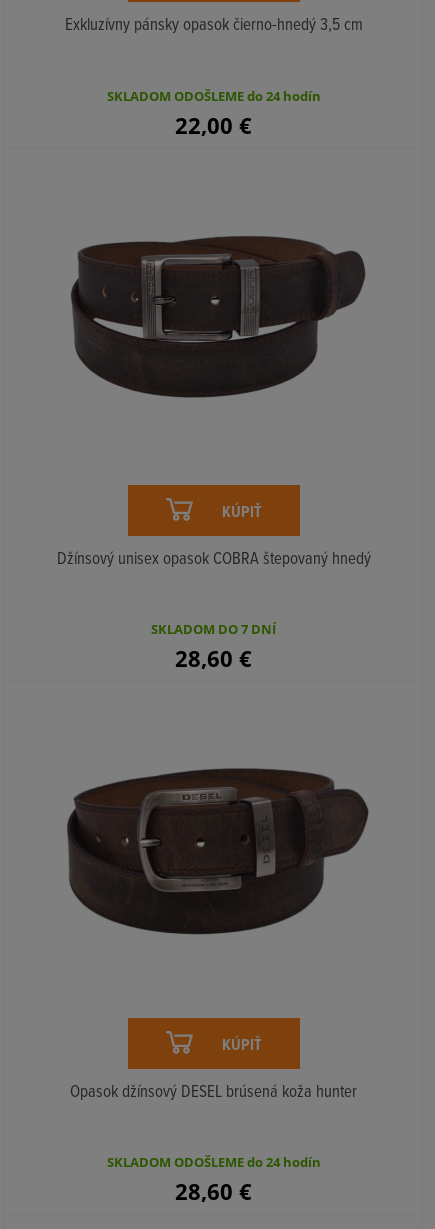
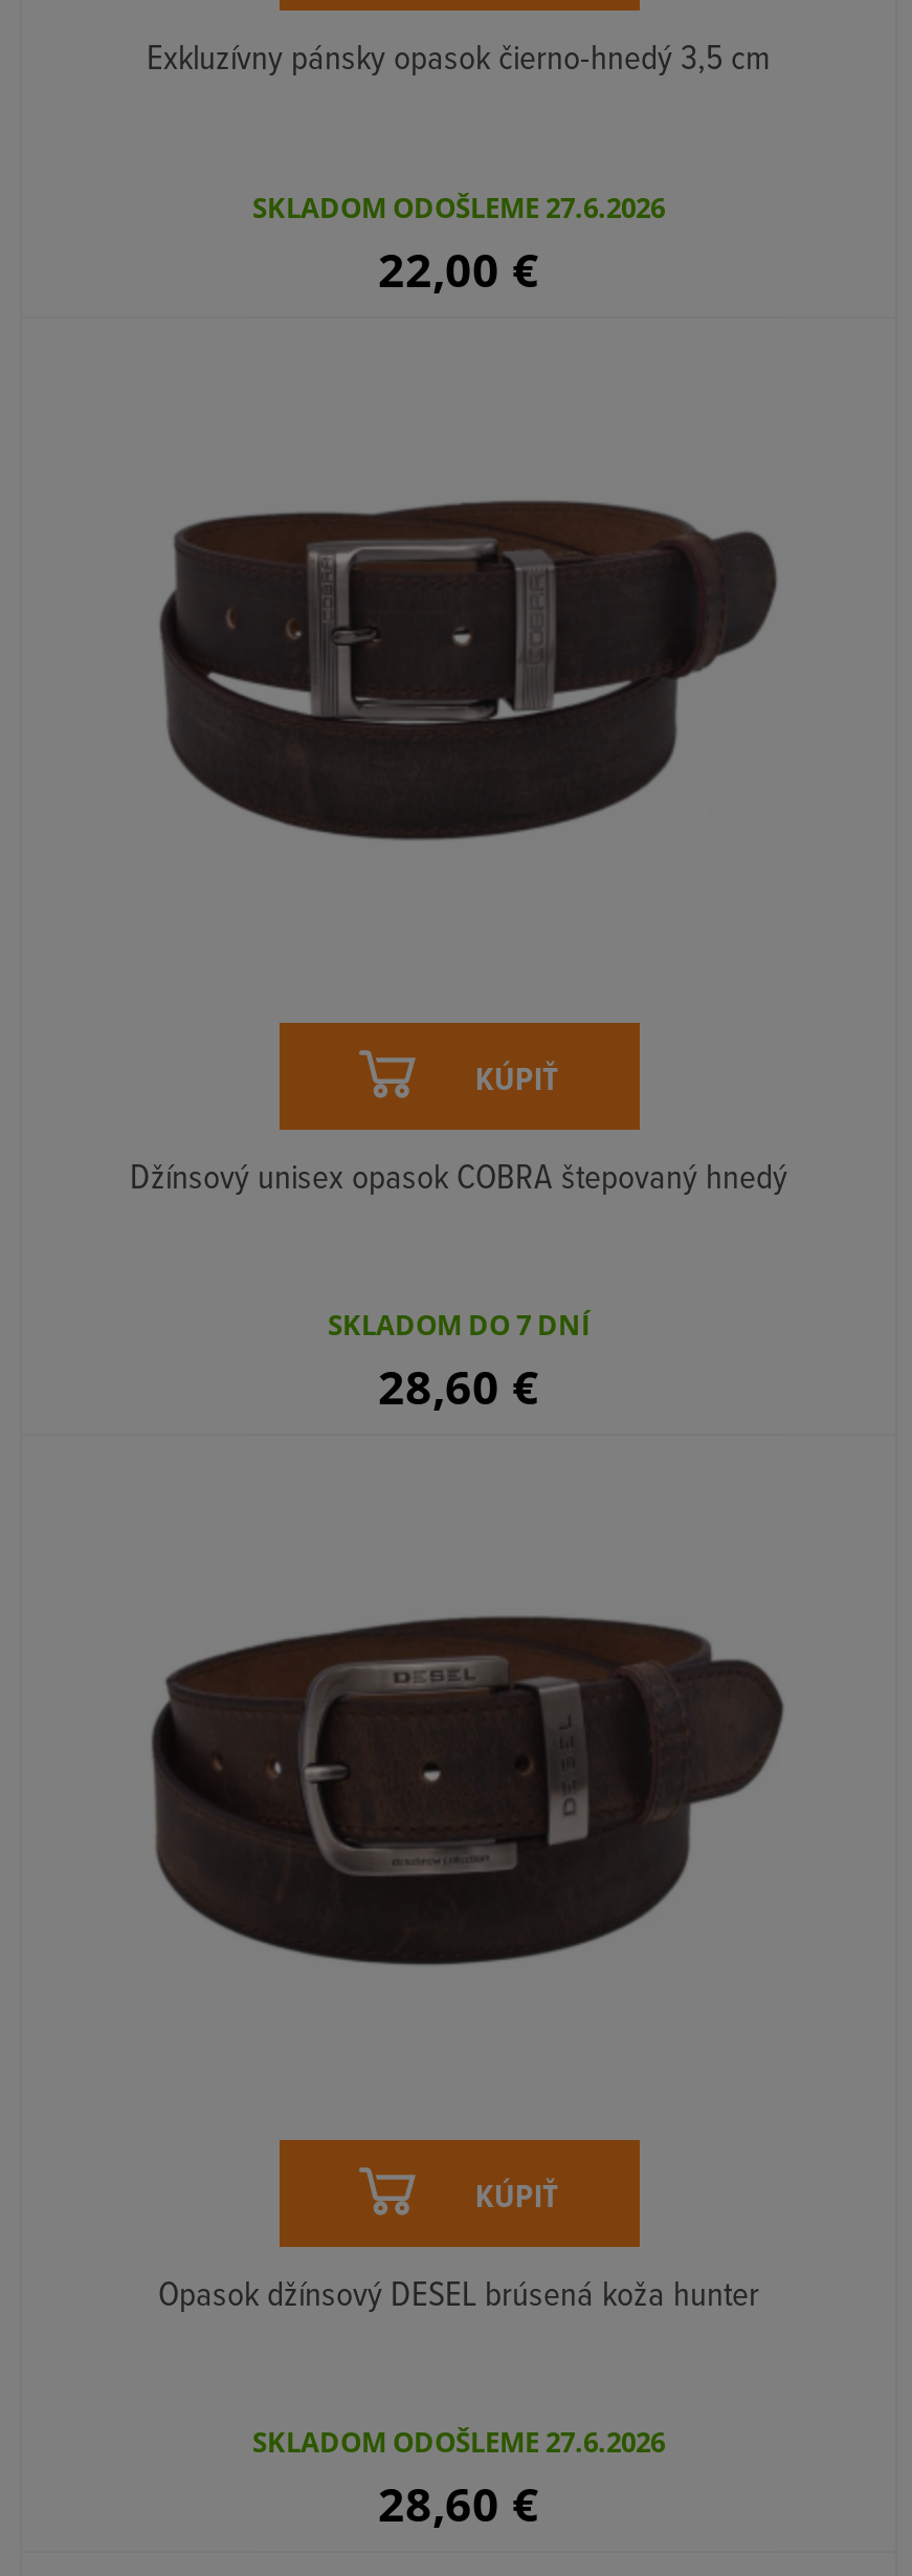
[106,86,320,104] SKLADOM ODOŠLEME do 24 hodín -> [252,188,665,225] SKLADOM ODOŠLEME 27.6.2026
[106,1153,320,1171] SKLADOM ODOŠLEME do 24 hodín -> [252,2424,665,2461] SKLADOM ODOŠLEME 27.6.2026

